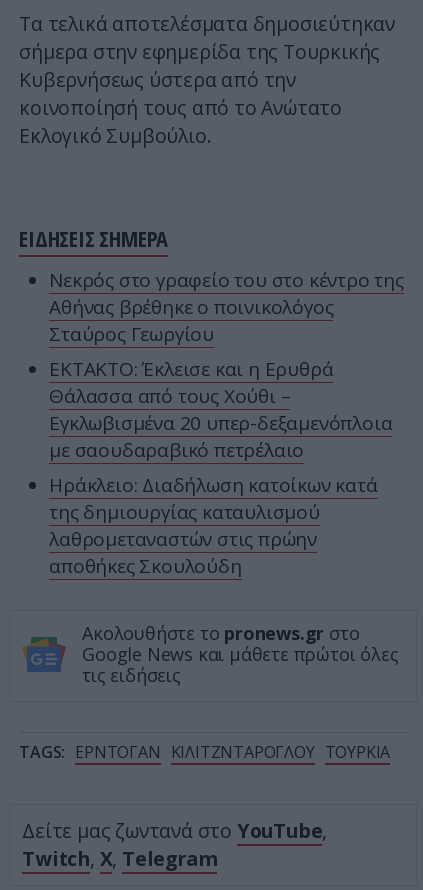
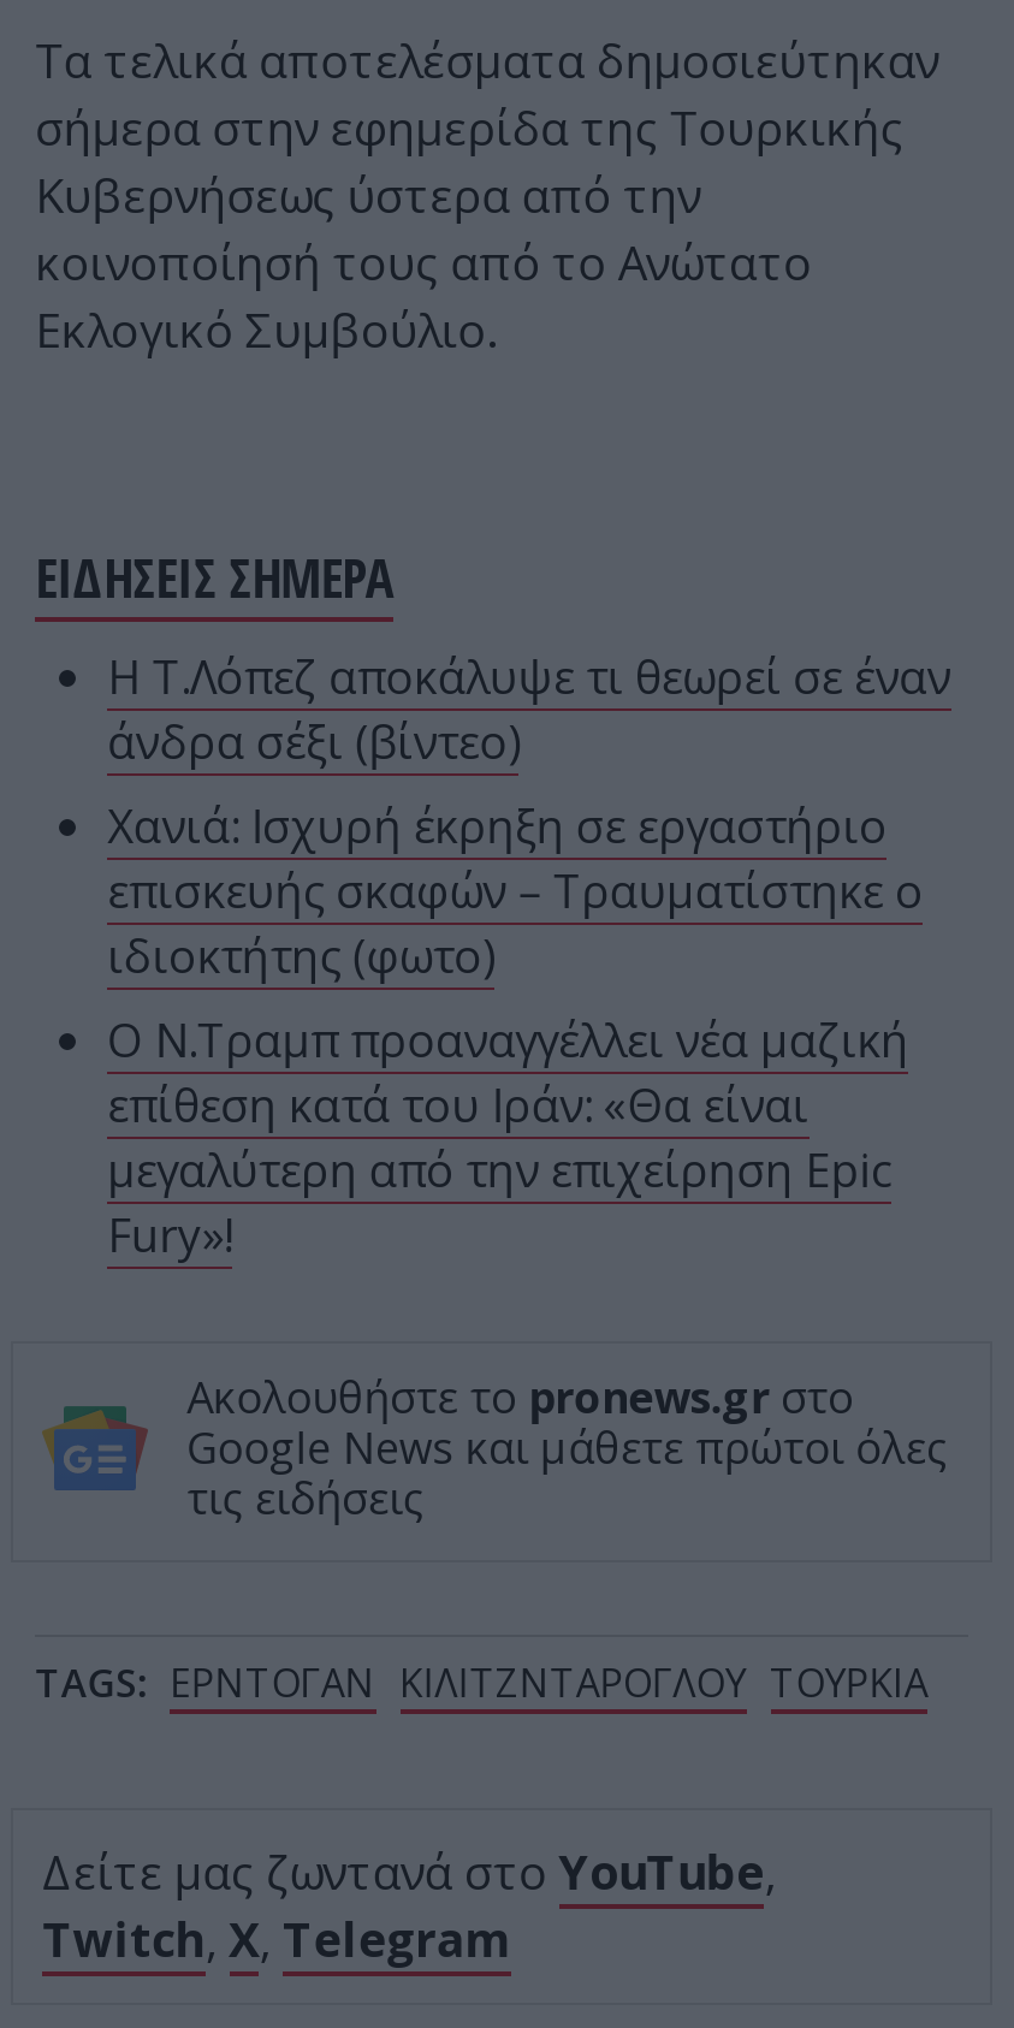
[49,267,404,579] Νεκρός στο γραφείο του στο κέντρο της | Αθήνας βρέθηκε ο ποινικολόγος | Σταύρος Γεωργίου | ΕΚΤΑΚΤΟ: Έκλεισε και η Ερυθρά | Θάλασσα από τους Χούθι – | Εγκλωβισμένα 20 υπερ-δεξαμενόπλοια | με σαουδαραβικό πετρέλαιο | Ηράκλειο: Διαδήλωση κατοίκων κατά | της δημιουργίας καταυλισμού | λαθρομεταναστών στις πρώην | αποθήκες Σκουλούδη -> [107,646,951,1267] Η Τ.Λόπεζ αποκάλυψε τι θεωρεί σε έναν | άνδρα σέξι (βίντεο) | Χανιά: Ισχυρή έκρηξη σε εργαστήριο | επισκευής σκαφών – Τραυματίστηκε ο | ιδιοκτήτης (φωτο) | Ο Ν.Τραμπ προαναγγέλλει νέα μαζική | επίθεση κατά του Ιράν: «Θα είναι | μεγαλύτερη από την επιχείρηση Epic | Fury»!

